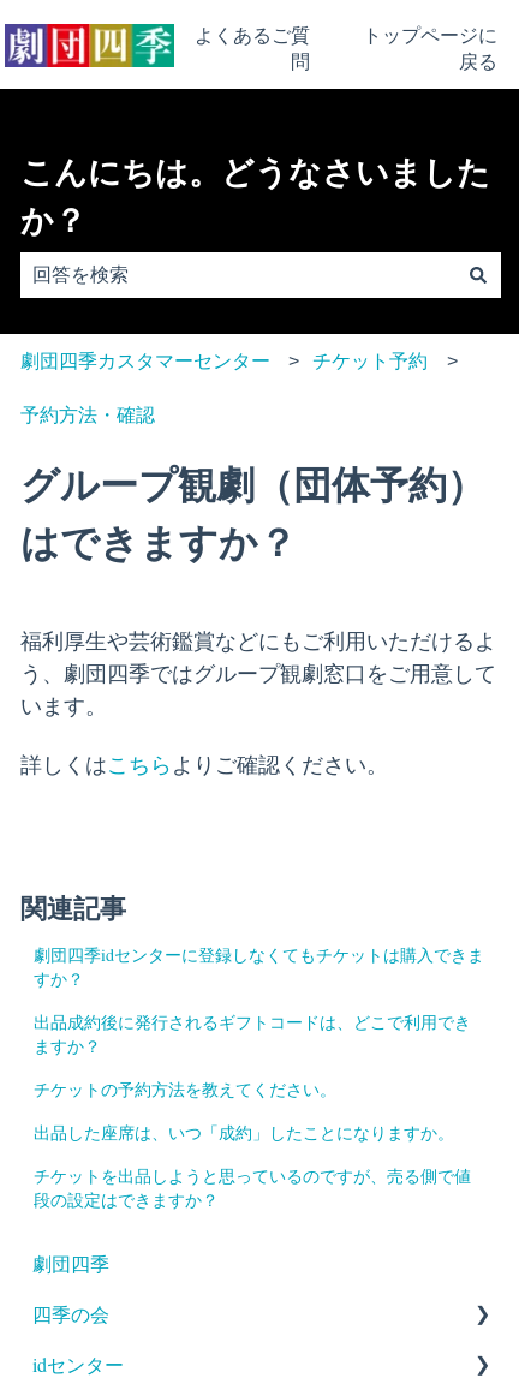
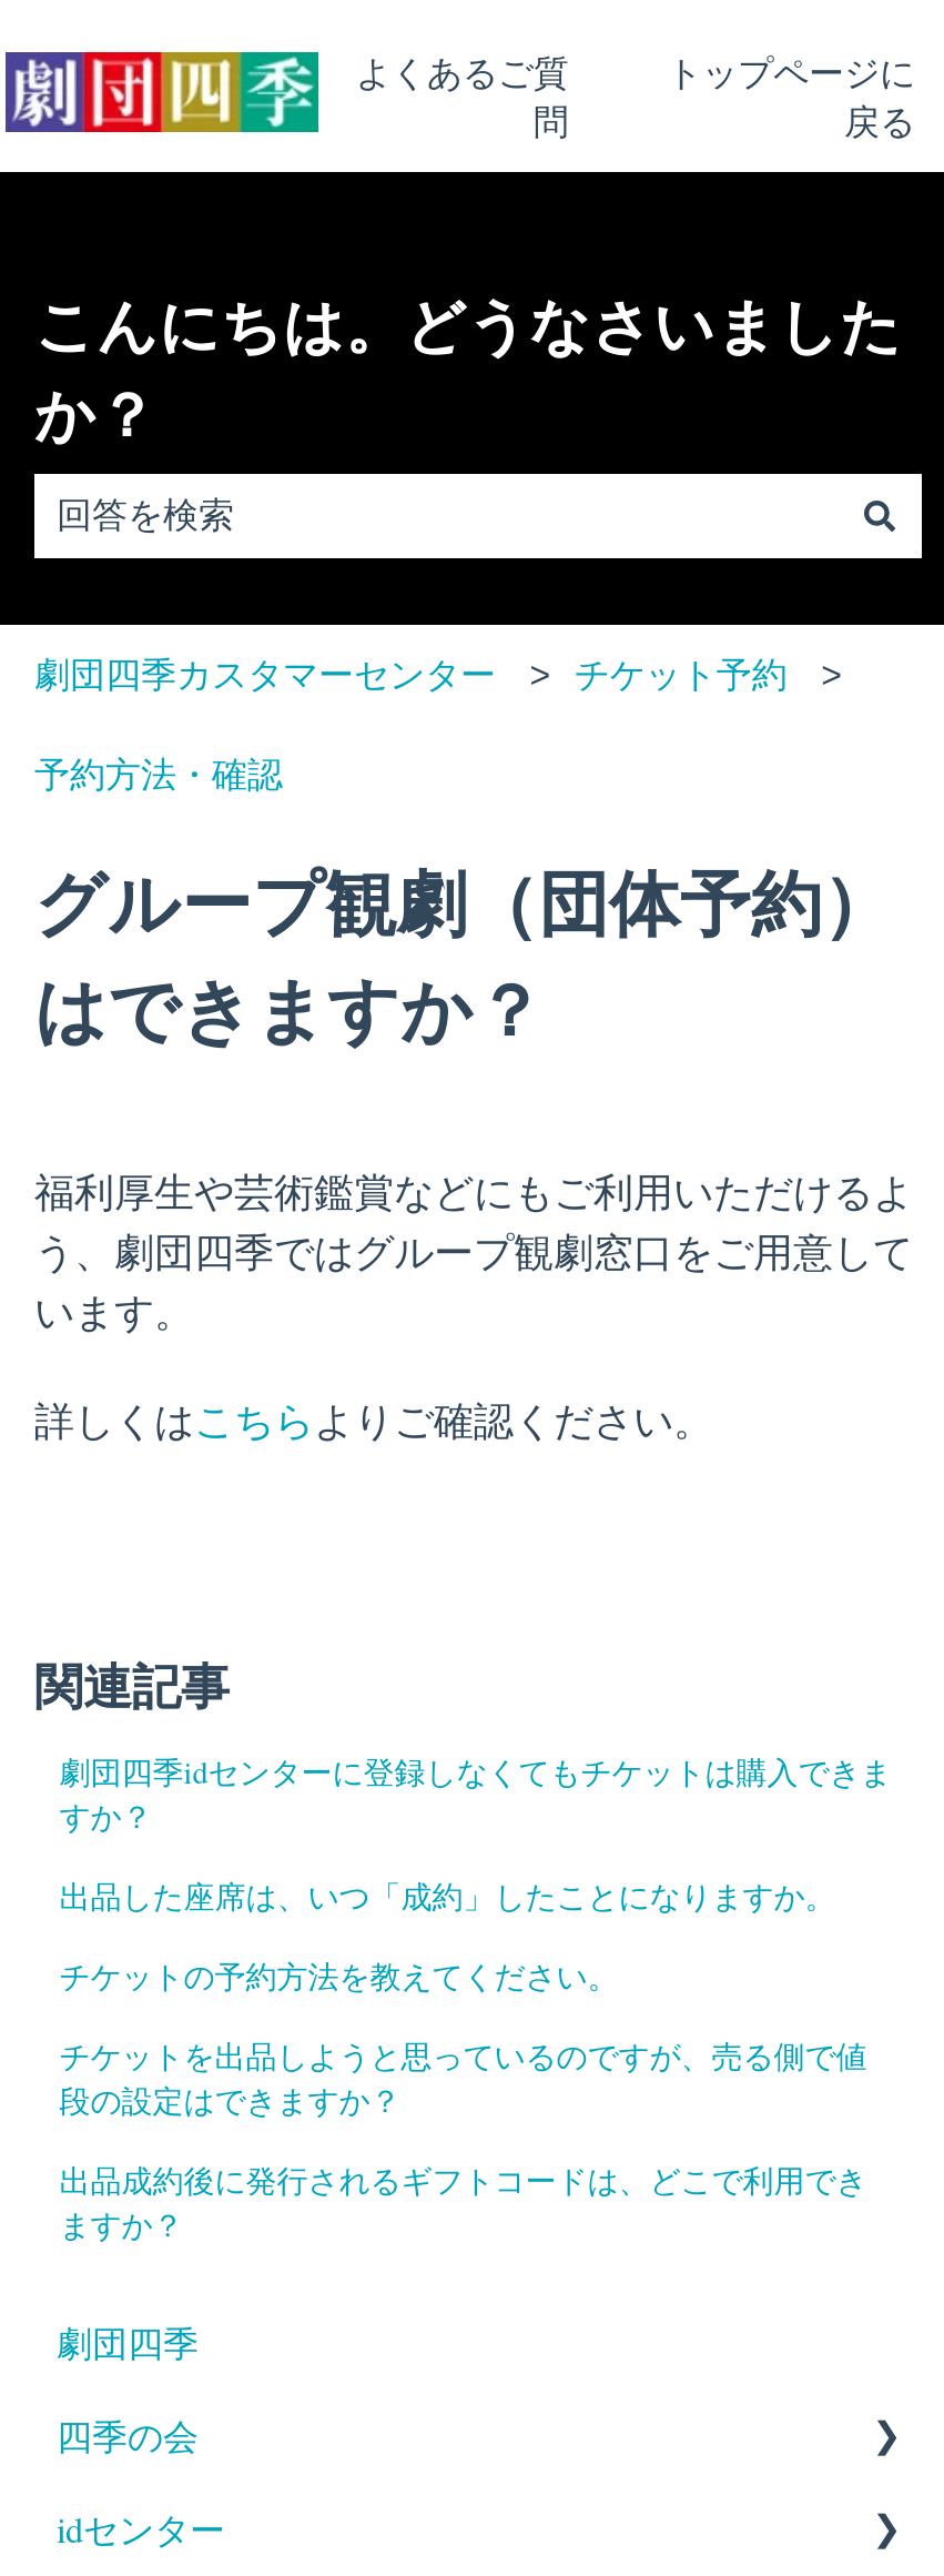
moved [34,1010,471,1057] -> [59,2158,867,2245]: 出品成約後に発行されるギフトコードは、どこで利用でき | ますか？
moved [34,1077,471,1211] -> [59,1874,867,2121]: チケットの予約方法を教えてください。 | 出品した座席は、いつ「成約」したことになりますか。 | チケットを出品しようと思っているのですが、売る側で値 | 段の設定はできますか？

